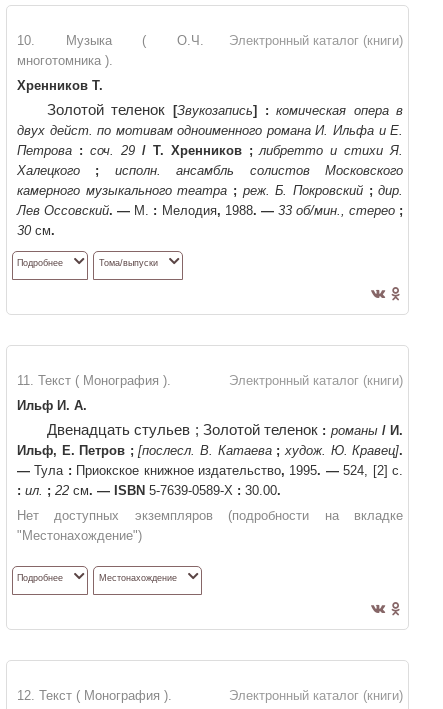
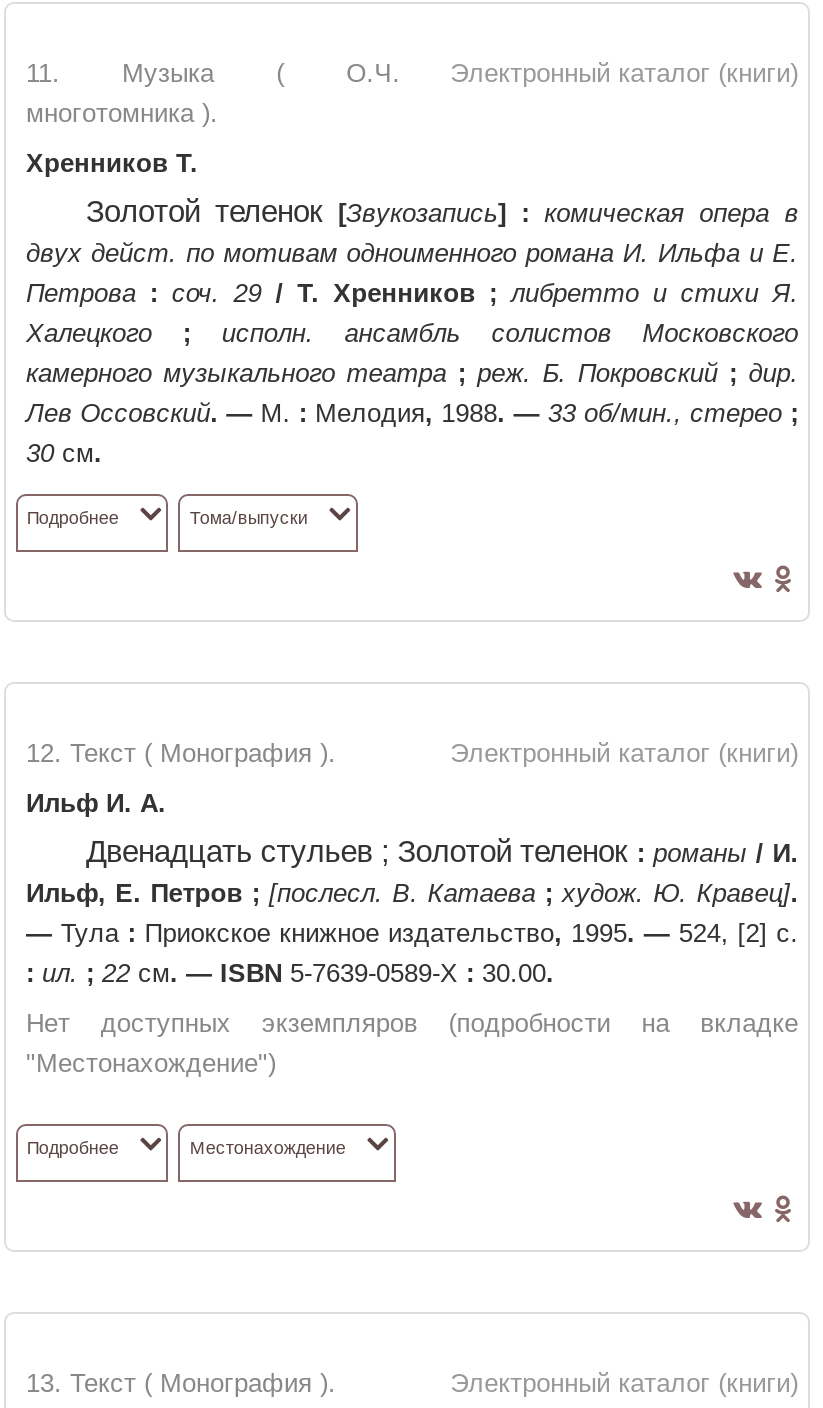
[17,33,403,48] 10. Музыка ( О.Ч. Электронный каталог (книги) -> [26,58,798,88] 11. Музыка ( О.Ч. Электронный каталог (книги)
[17,373,171,388] 11. Текст ( Монография ). -> none
moved [17,688,172,703] -> [26,738,336,768]: 12. Текст ( Монография ).
none -> [26,1368,336,1398] 13. Текст ( Монография ).

